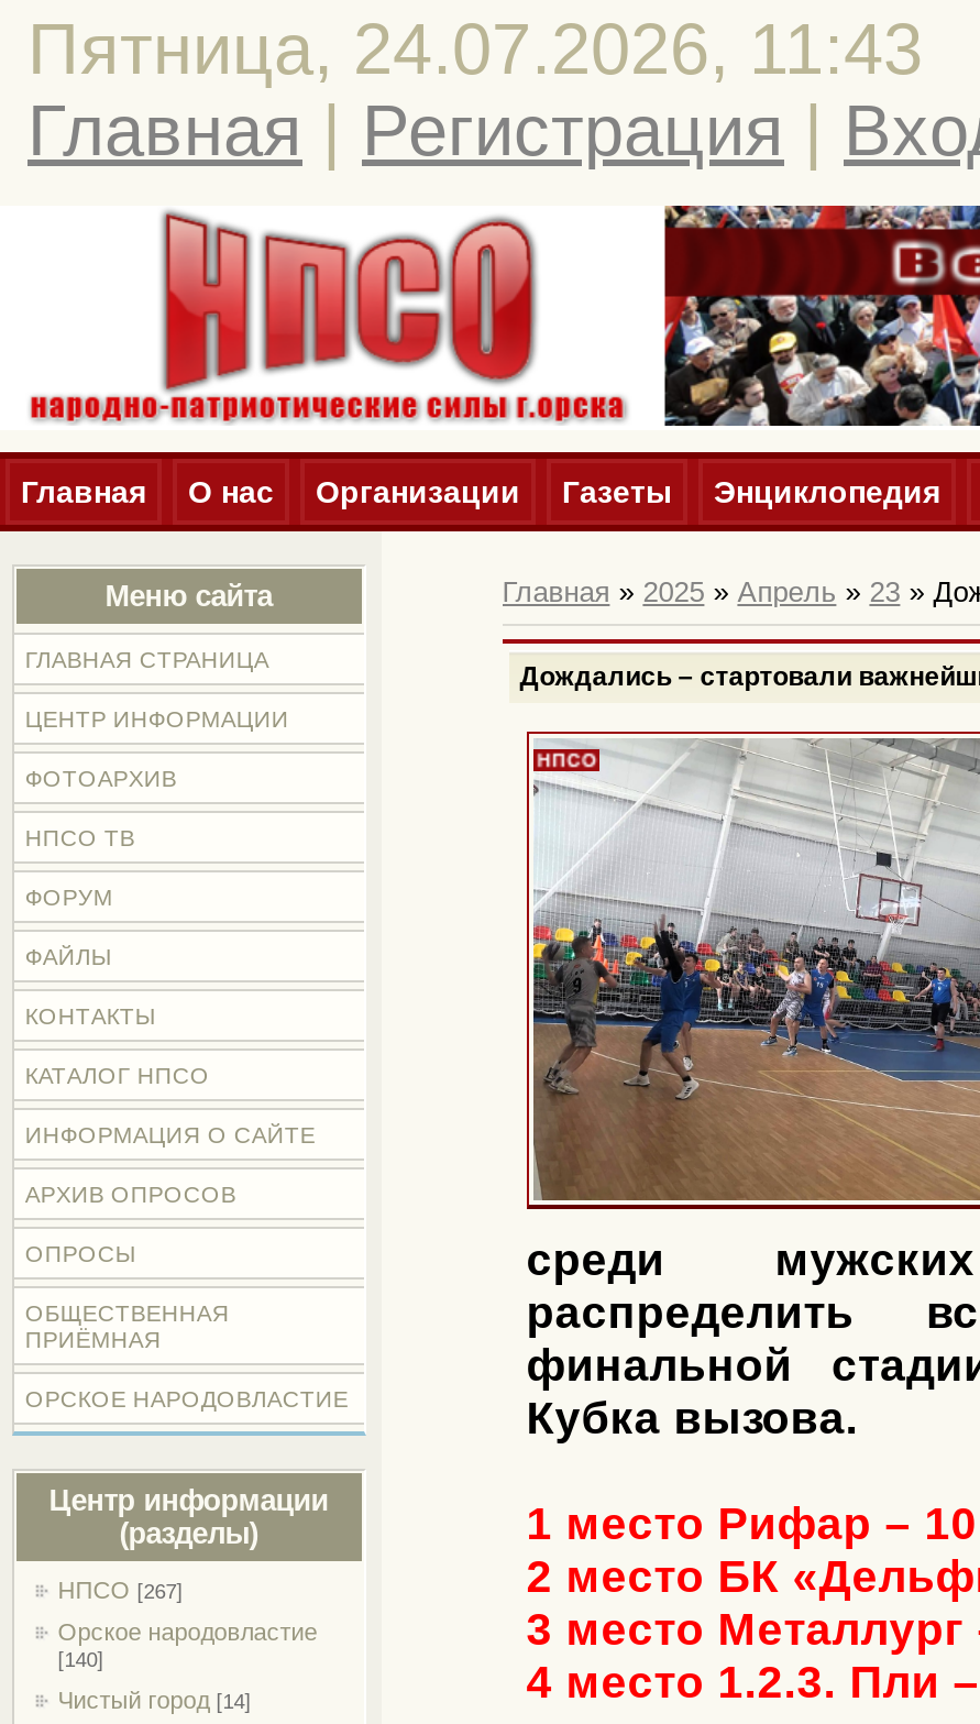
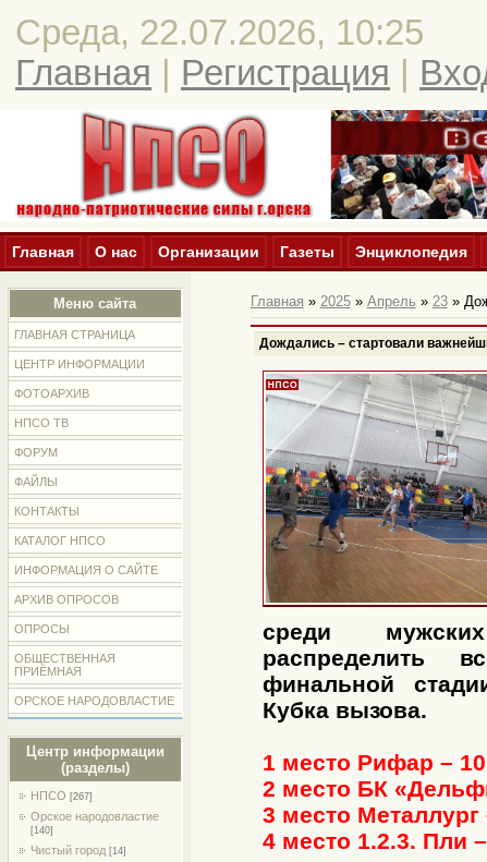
[27,10,923,89] Пятница, 24.07.2026, 11:43 -> [15,13,424,52] Среда, 22.07.2026, 10:25

